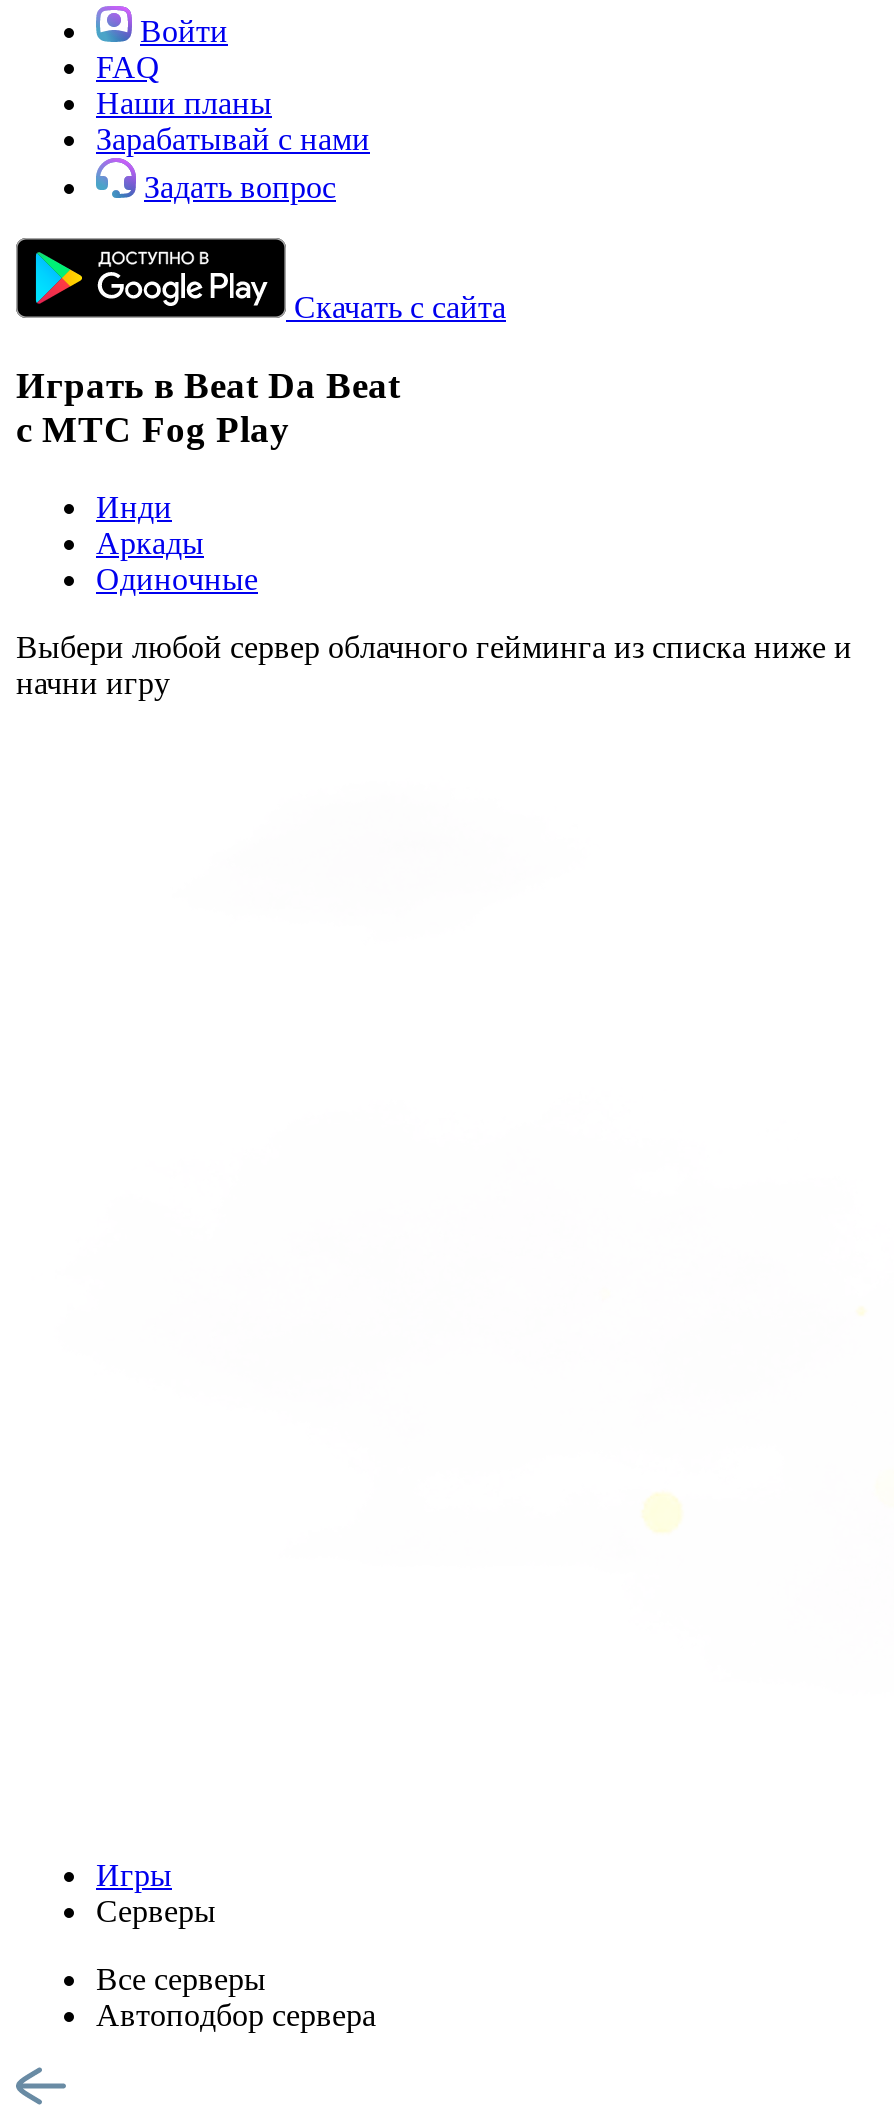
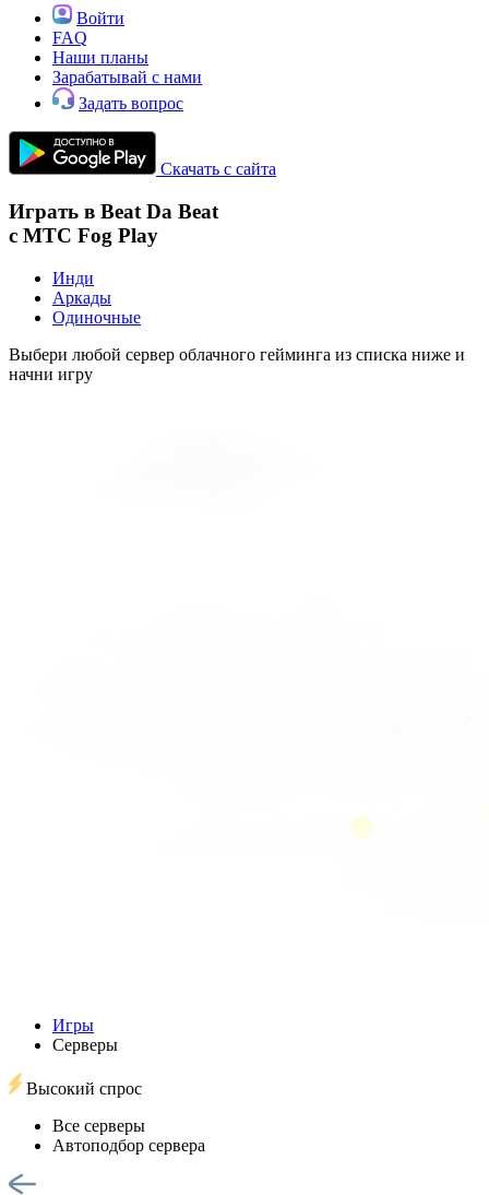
none -> [22,1079,142,1098] Высокий спрос

